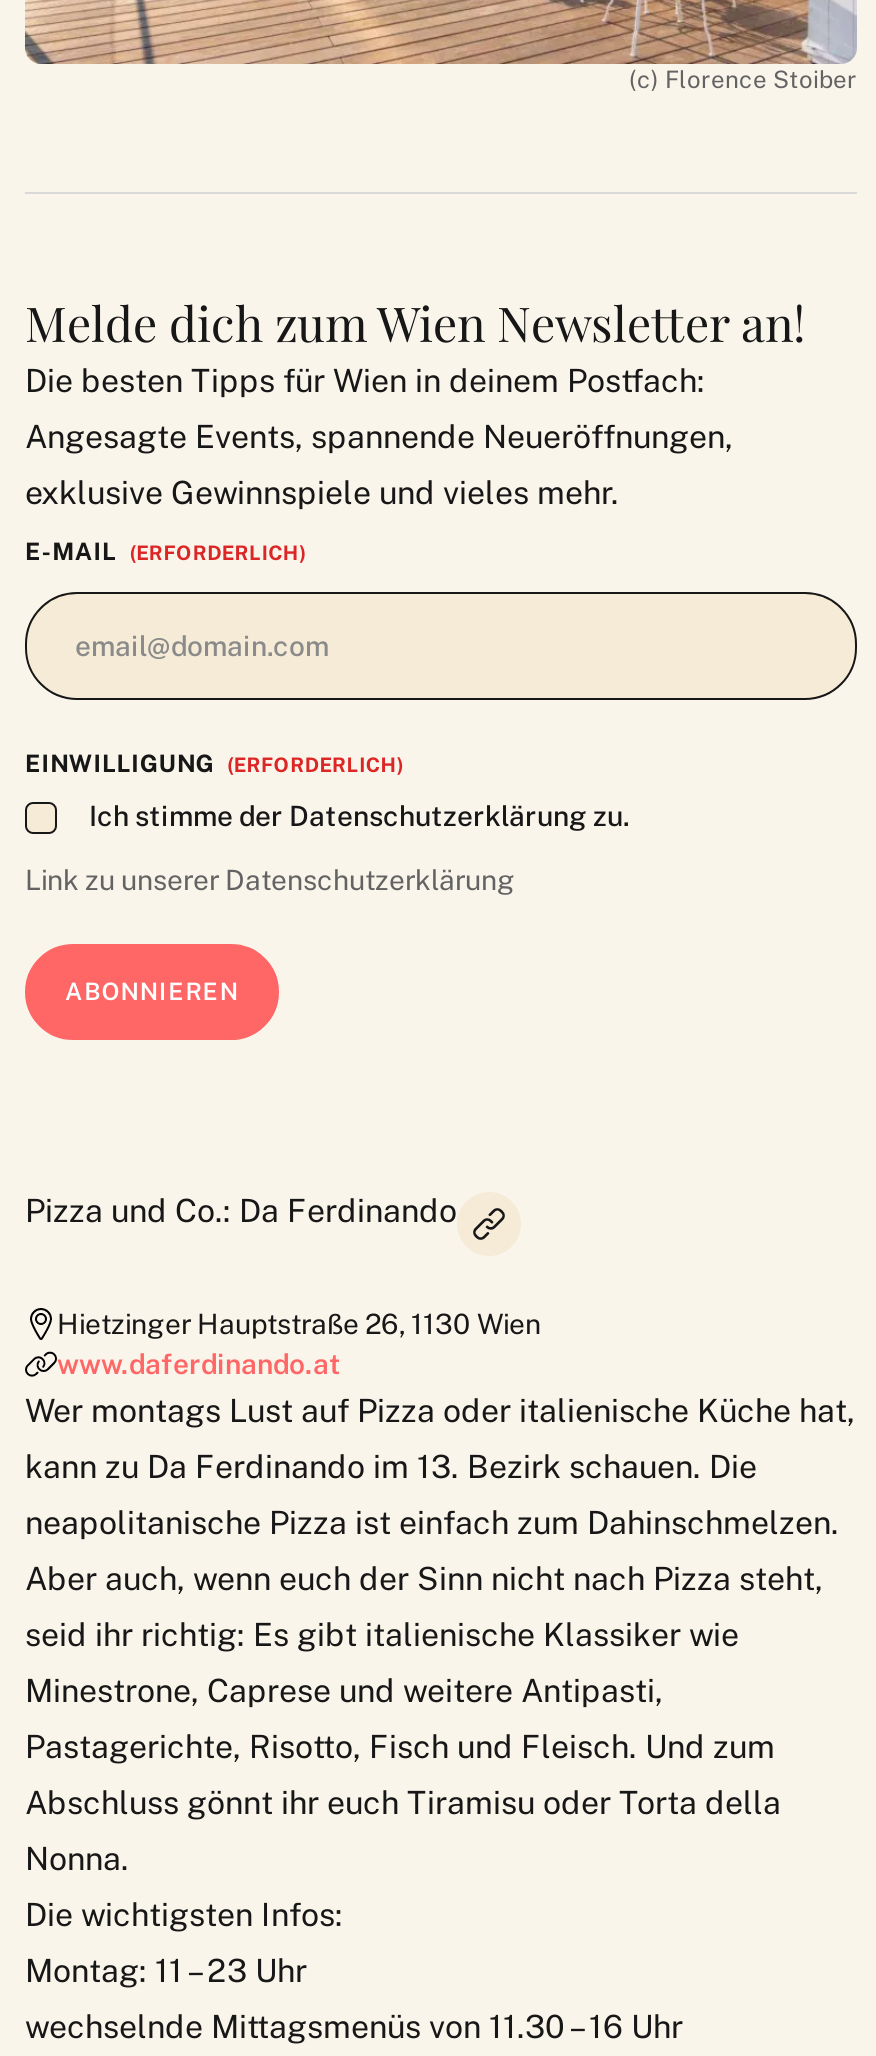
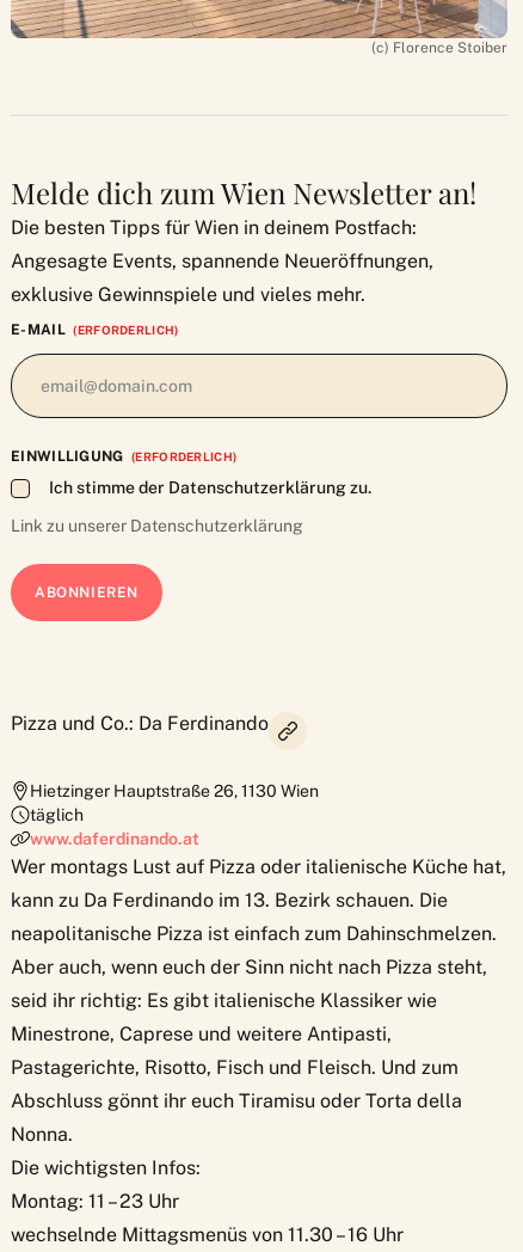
none -> [30,805,84,825] täglich

